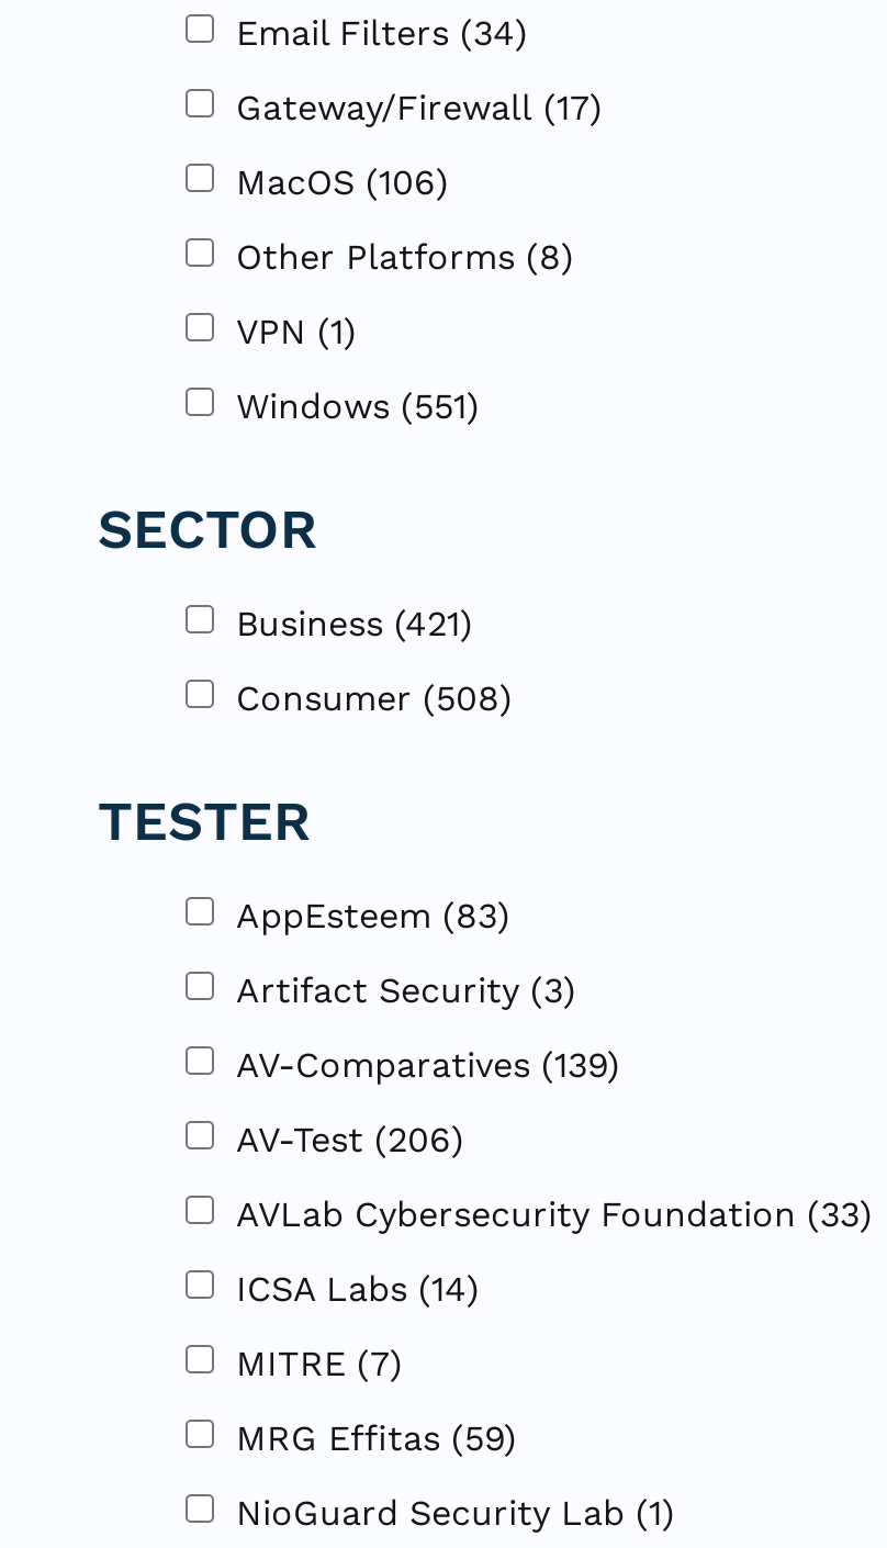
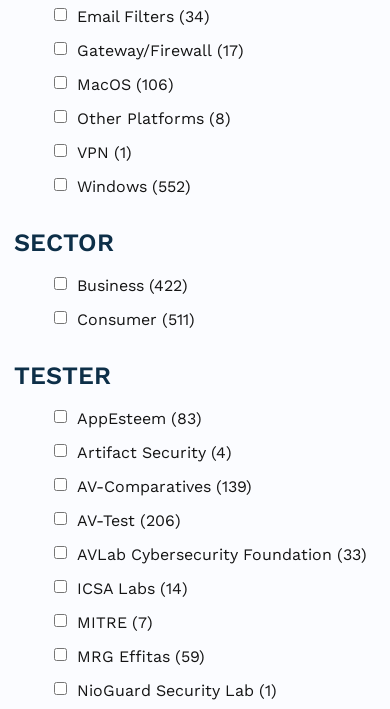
[236,386,480,428] Windows (551) -> [77,177,191,196] Windows (552)
[236,604,473,645] Business (421) -> [77,276,188,295] Business (422)
[236,678,513,720] Consumer (508) -> [77,310,195,329] Consumer (511)
[236,970,576,1012] Artifact Security (3) -> [77,443,232,462] Artifact Security (4)

